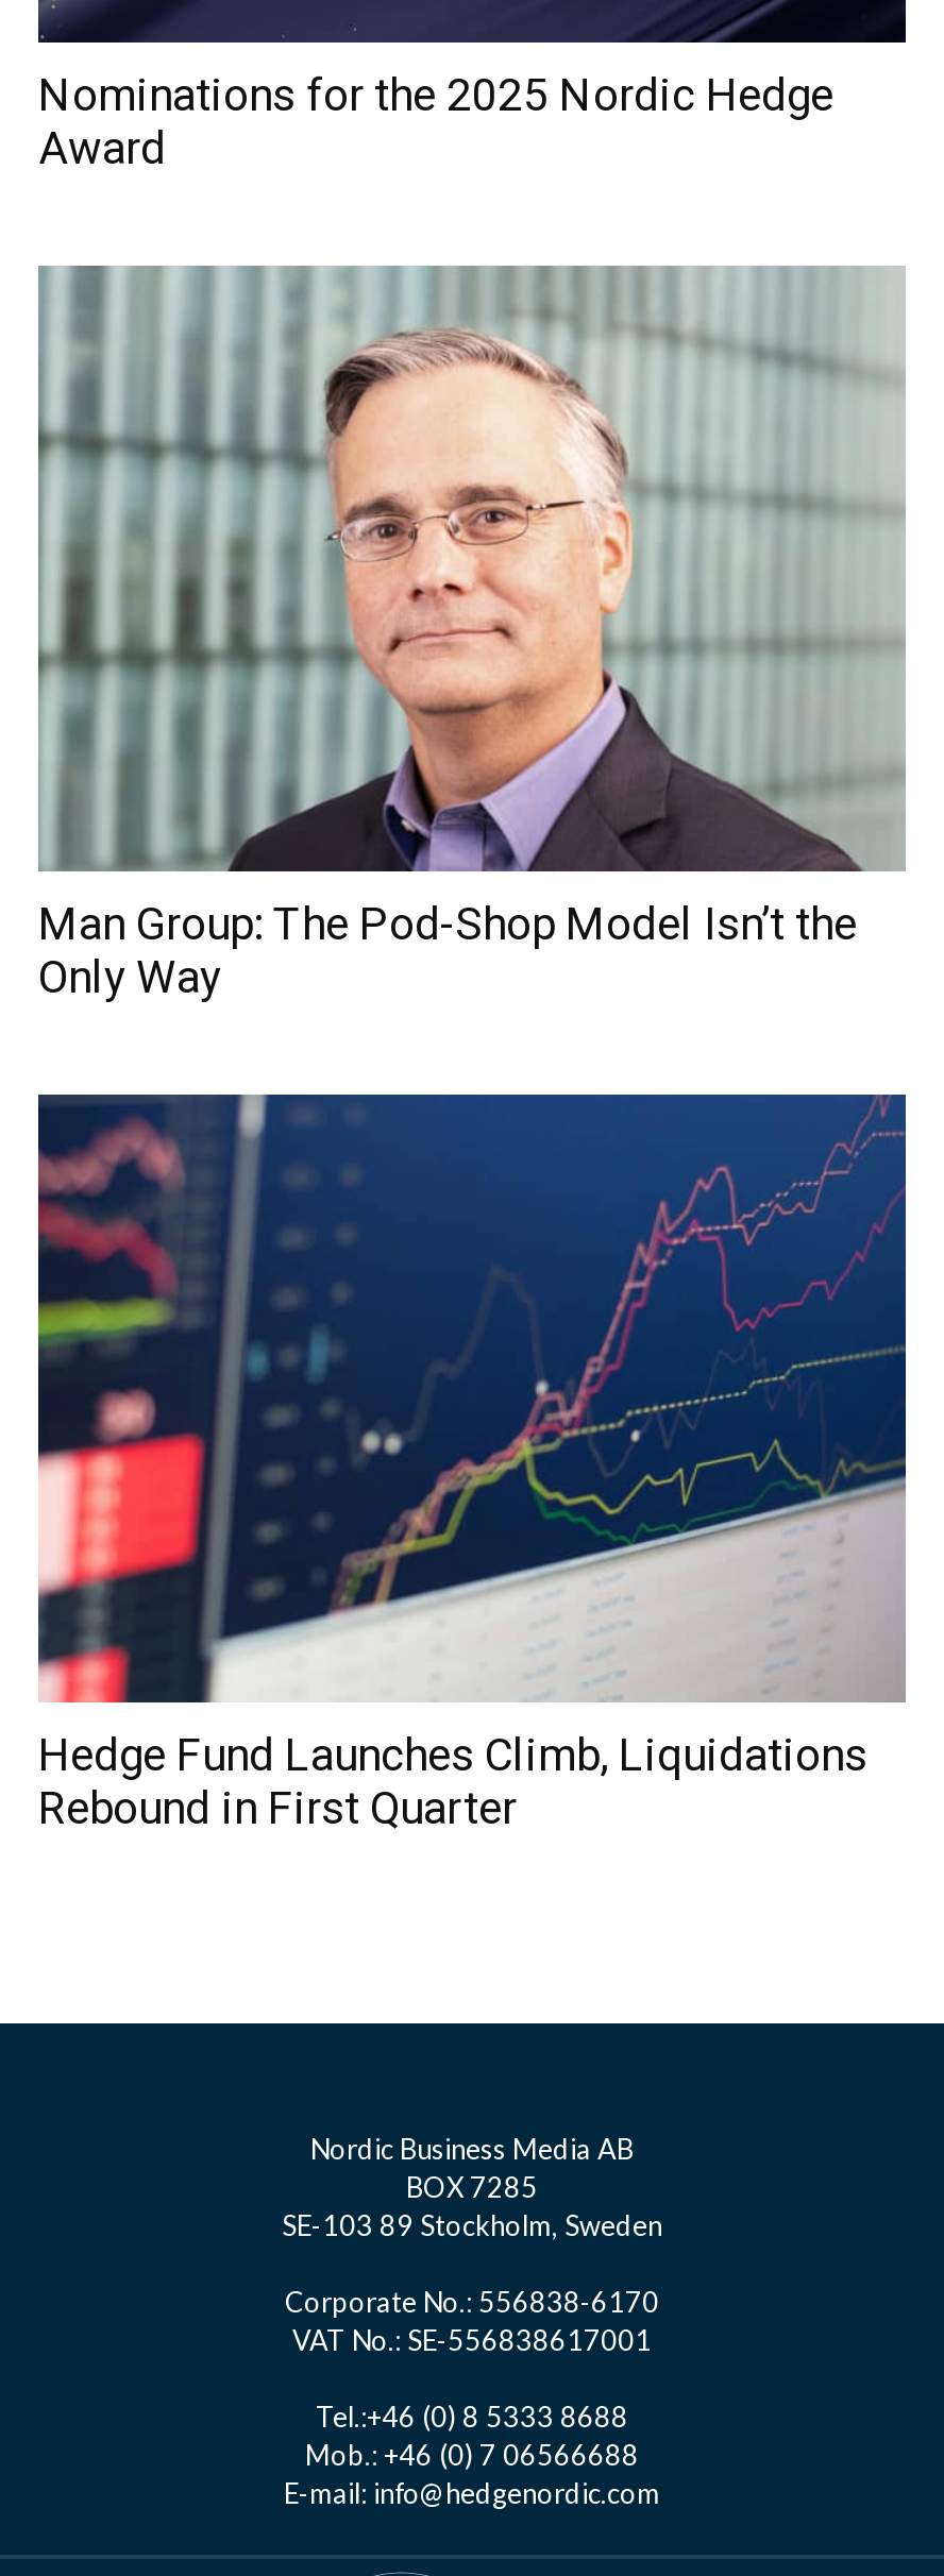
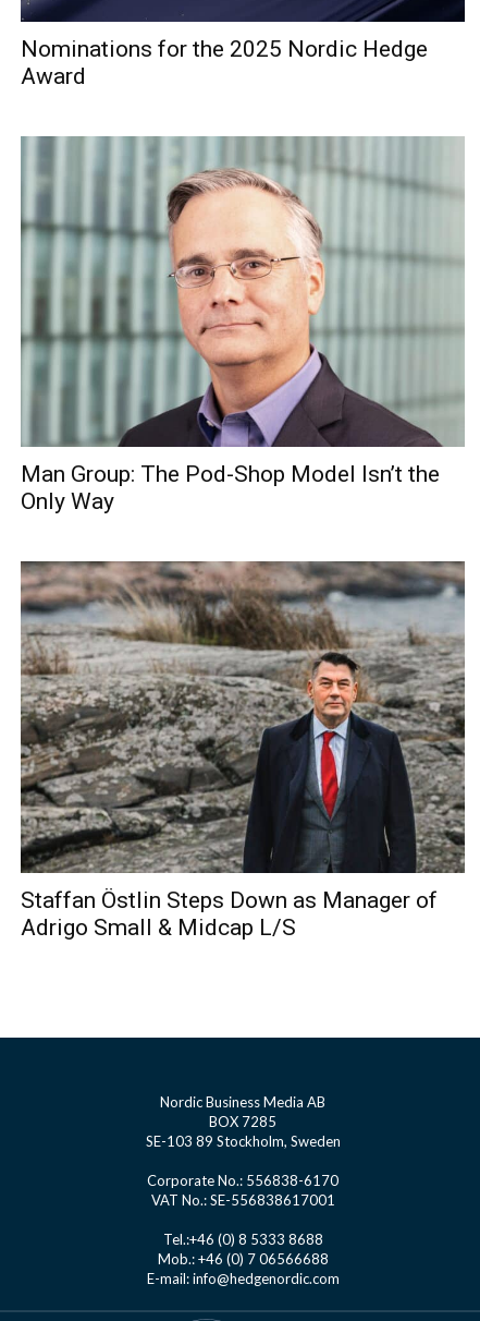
[36,1092,908,1834] [image] | Hedge Fund Launches Climb, Liquidations | Rebound in First Quarter -> [20,560,466,941] [image] | Staffan Östlin Steps Down as Manager of | Adrigo Small & Midcap L/S

